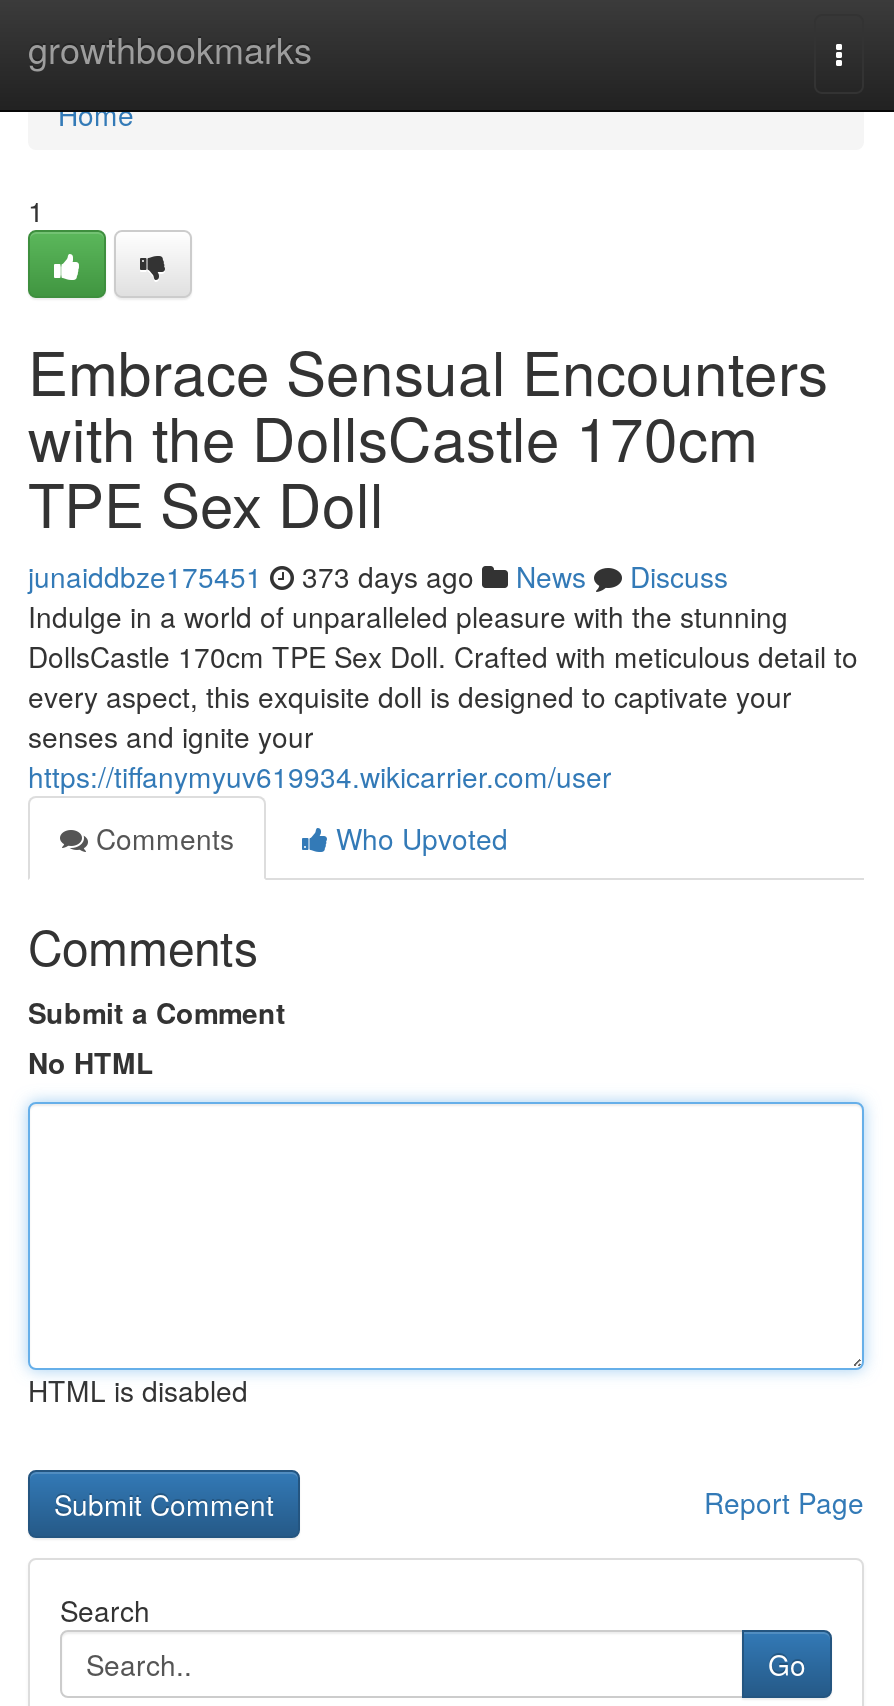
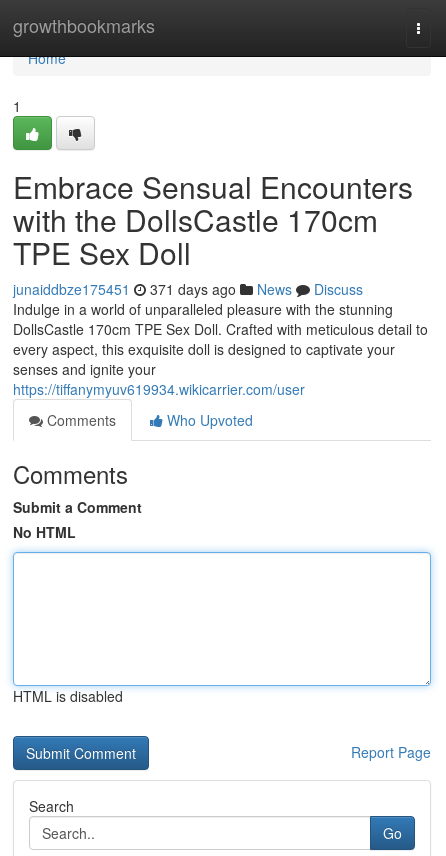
[28,556,728,596] junaiddbze175451 373 days ago News Discuss -> [13,279,363,299] junaiddbze175451 371 days ago News Discuss

